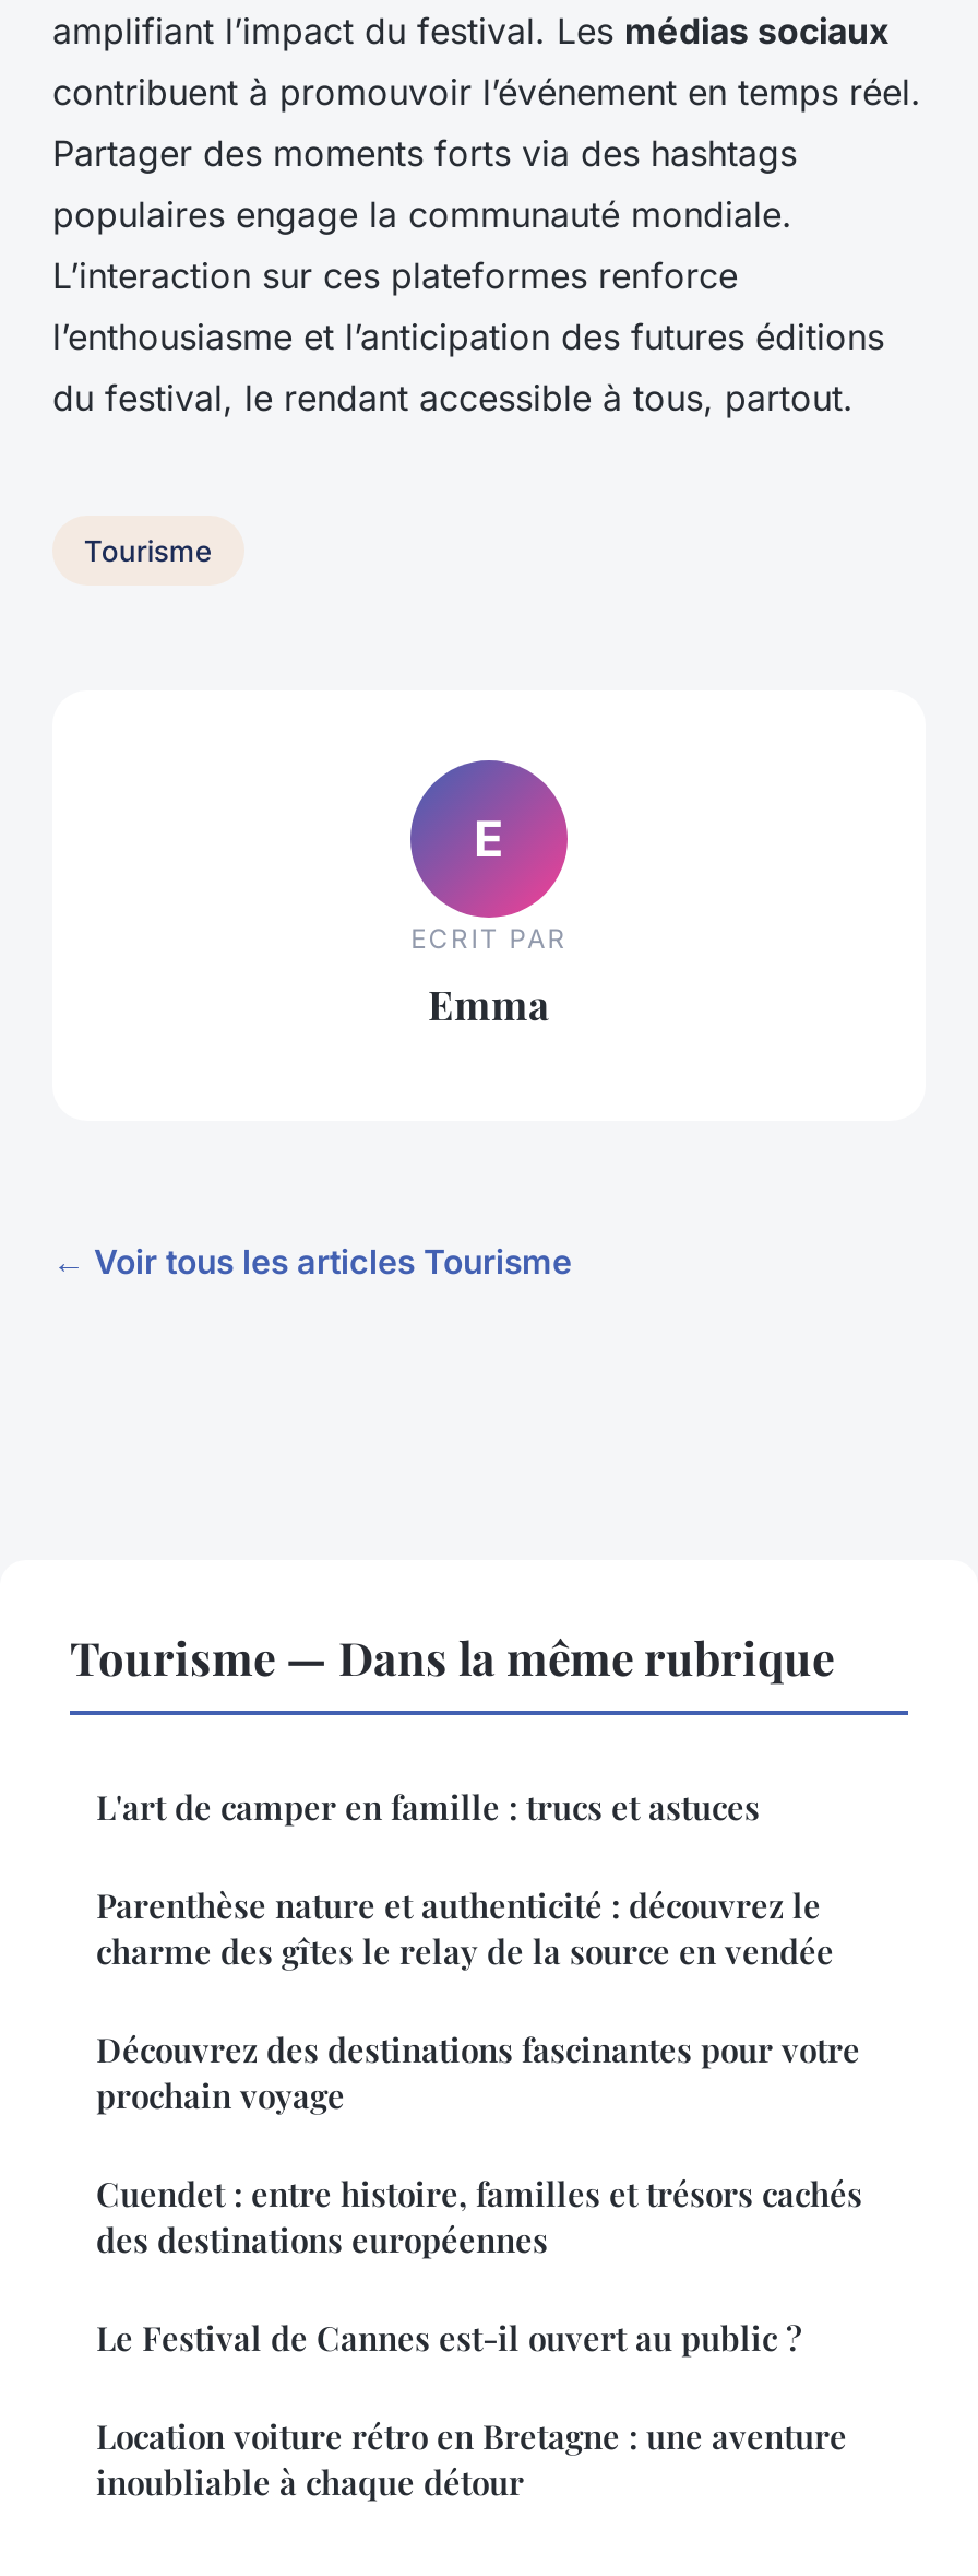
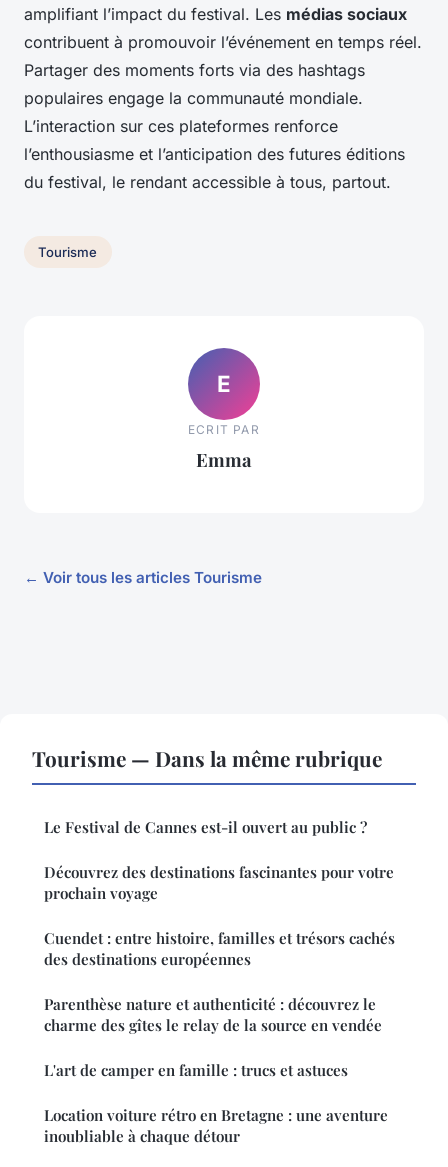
moved [96,1786,834,1973] -> [44,994,382,1080]: Parenthèse nature et authenticité : découvrez le | charme des gîtes le relay de la source en vendée | L'art de camper en famille : trucs et astuces
moved [96,2028,862,2262] -> [44,862,395,969]: Découvrez des destinations fascinantes pour votre | prochain voyage | Cuendet : entre histoire, familles et trésors cachés | des destinations européennes
moved [96,2316,801,2360] -> [44,817,367,837]: Le Festival de Cannes est-il ouvert au public ?

